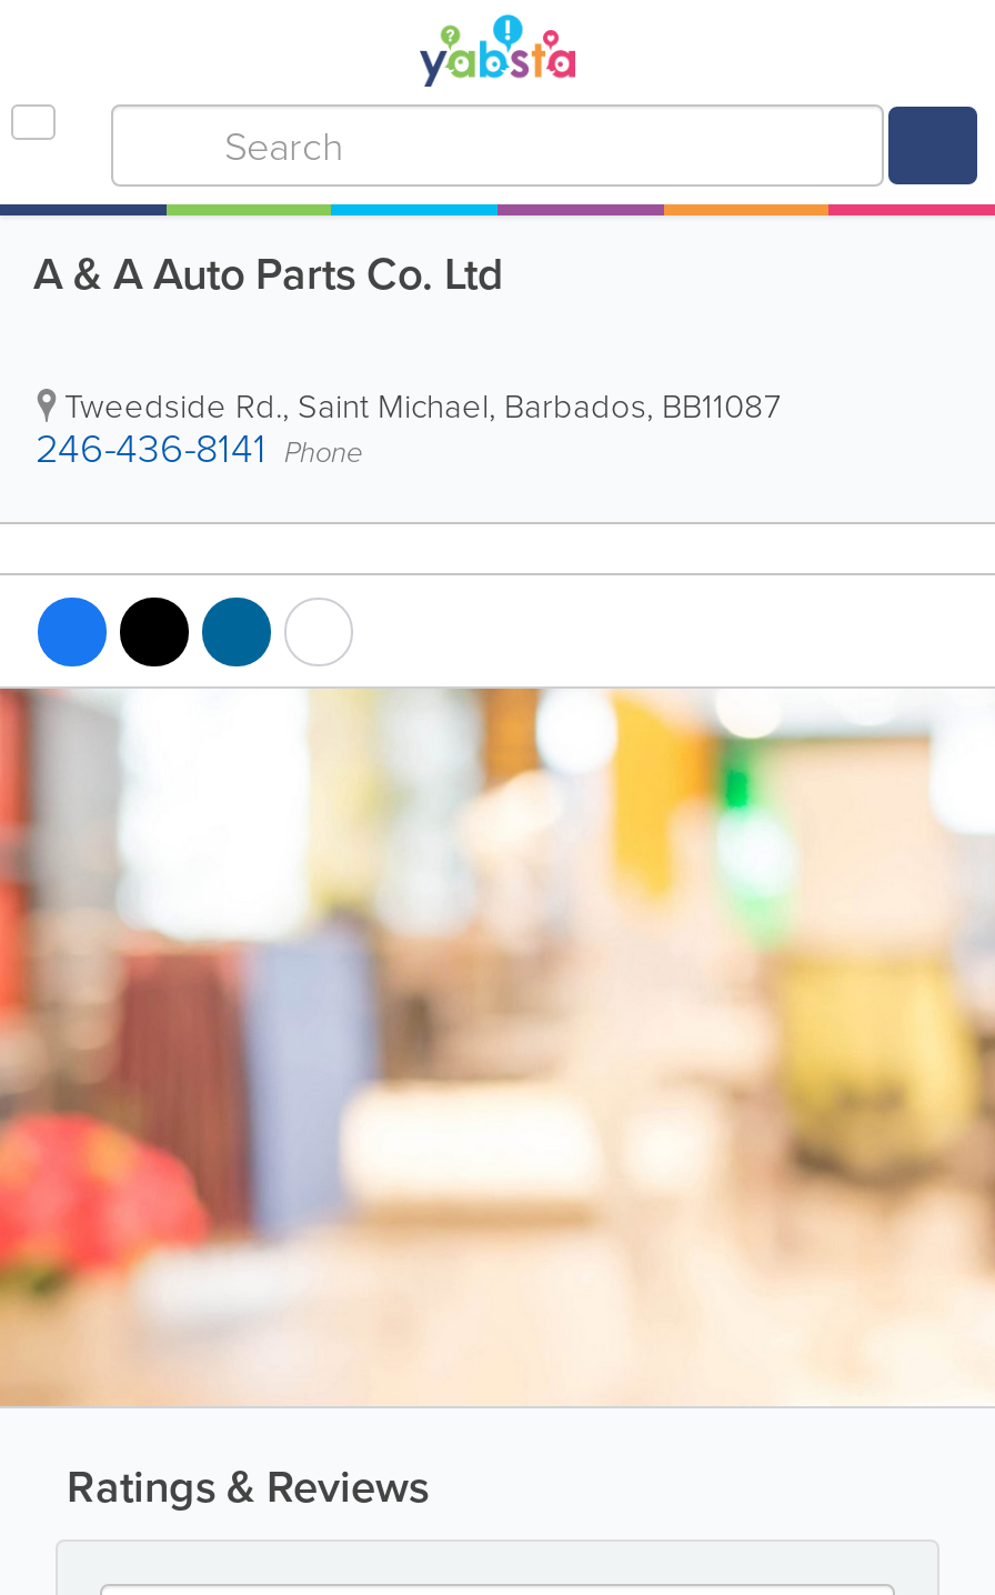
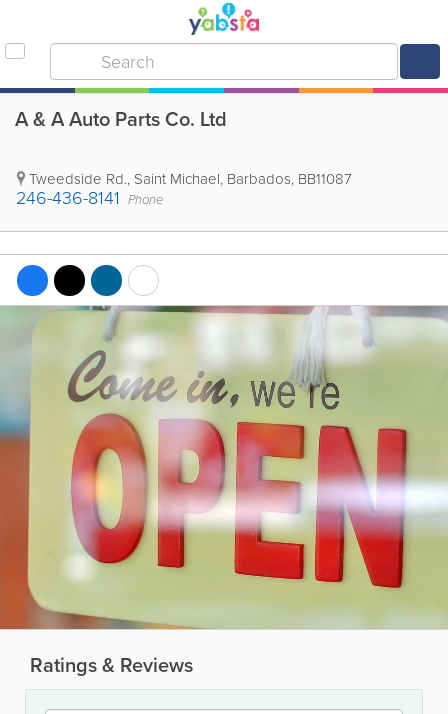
[7,686,988,1408] [image] -> [3,305,445,630] [image]

